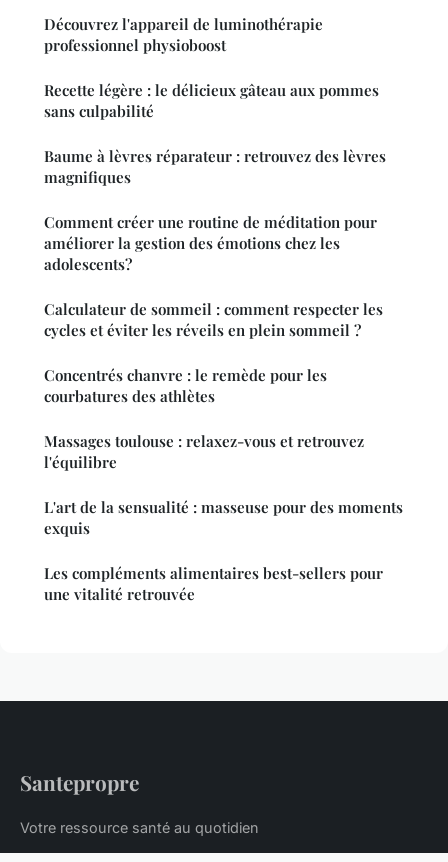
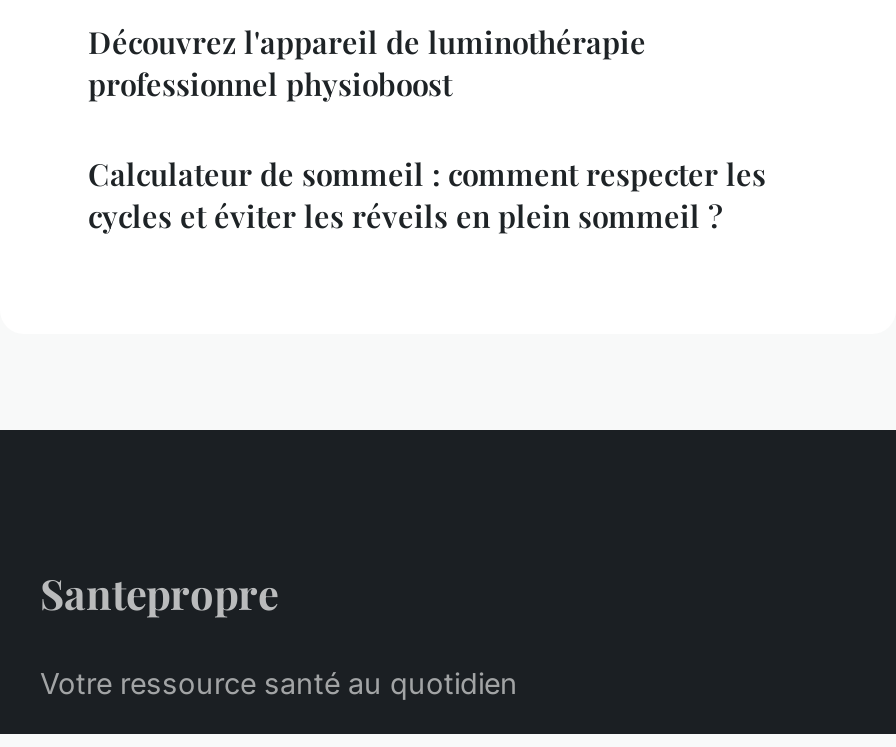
[44,80,386,274] Recette légère : le délicieux gâteau aux pommes | sans culpabilité | Baume à lèvres réparateur : retrouvez des lèvres | magnifiques | Comment créer une routine de méditation pour | améliorer la gestion des émotions chez les | adolescents? -> none
[44,365,403,604] Concentrés chanvre : le remède pour les | courbatures des athlètes | Massages toulouse : relaxez-vous et retrouvez | l'équilibre | L'art de la sensualité : masseuse pour des moments | exquis | Les compléments alimentaires best-sellers pour | une vitalité retrouvée -> none

